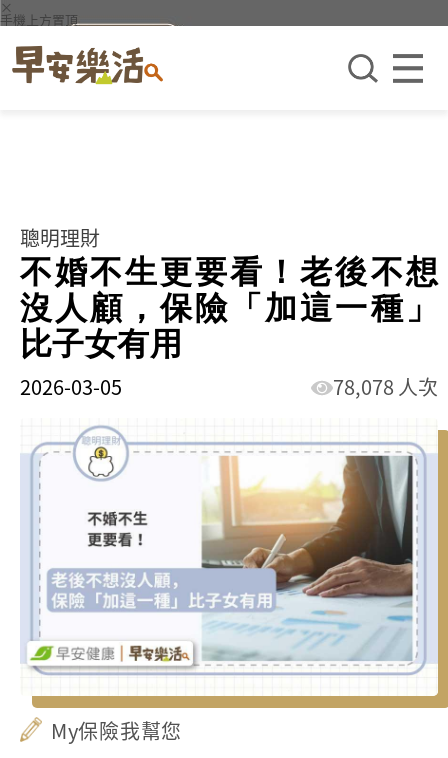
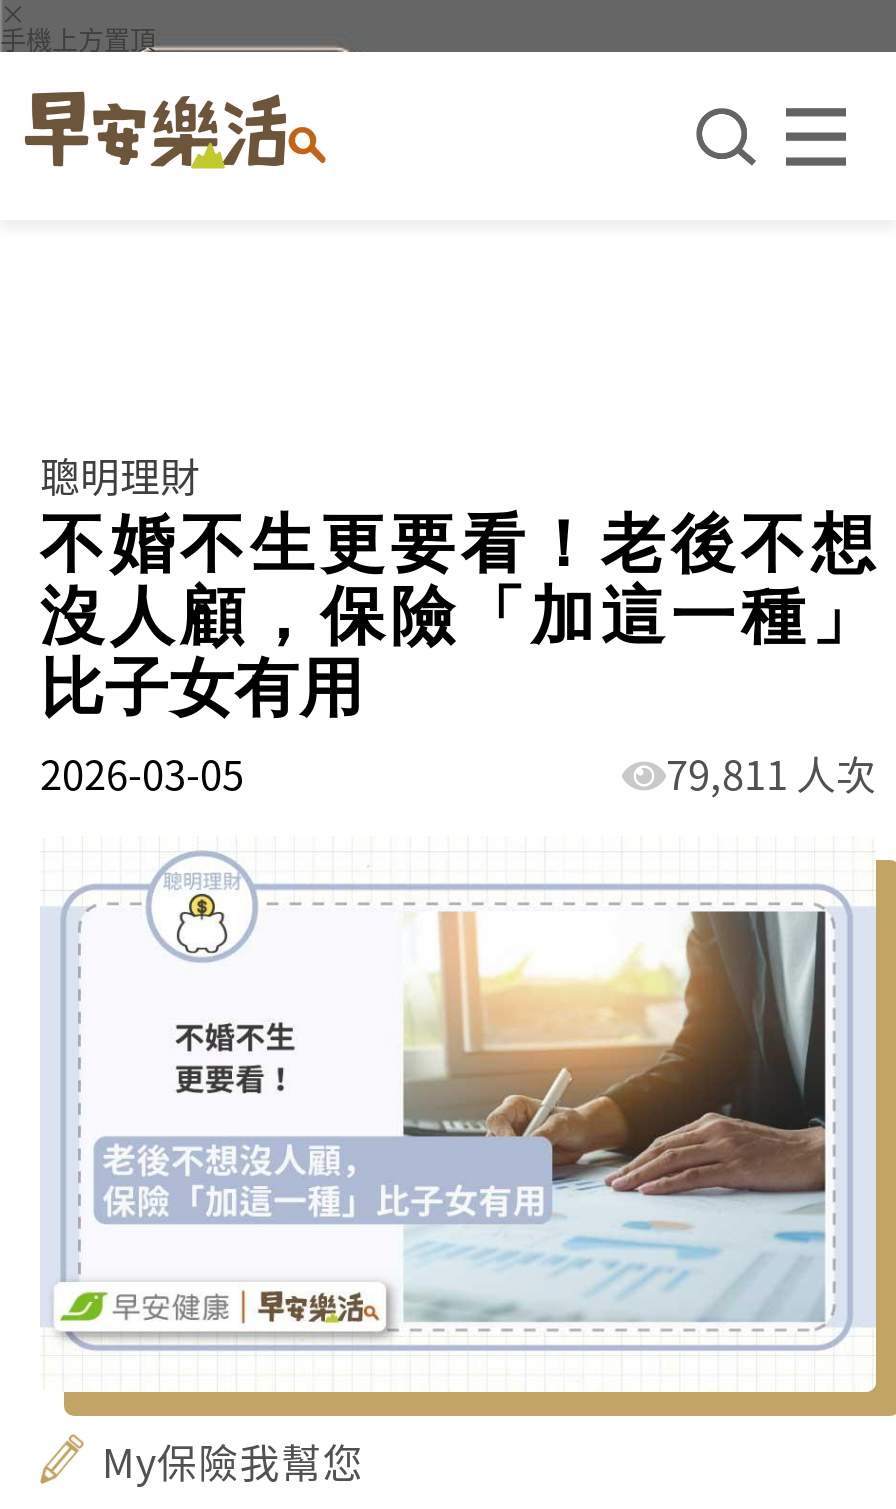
[333,372,438,401] 78,078 人次 -> [666,744,876,802] 79,811 人次

